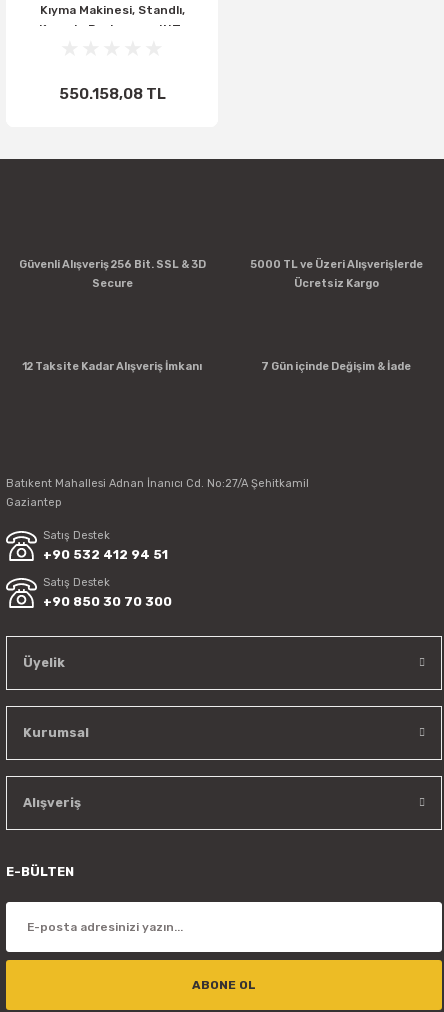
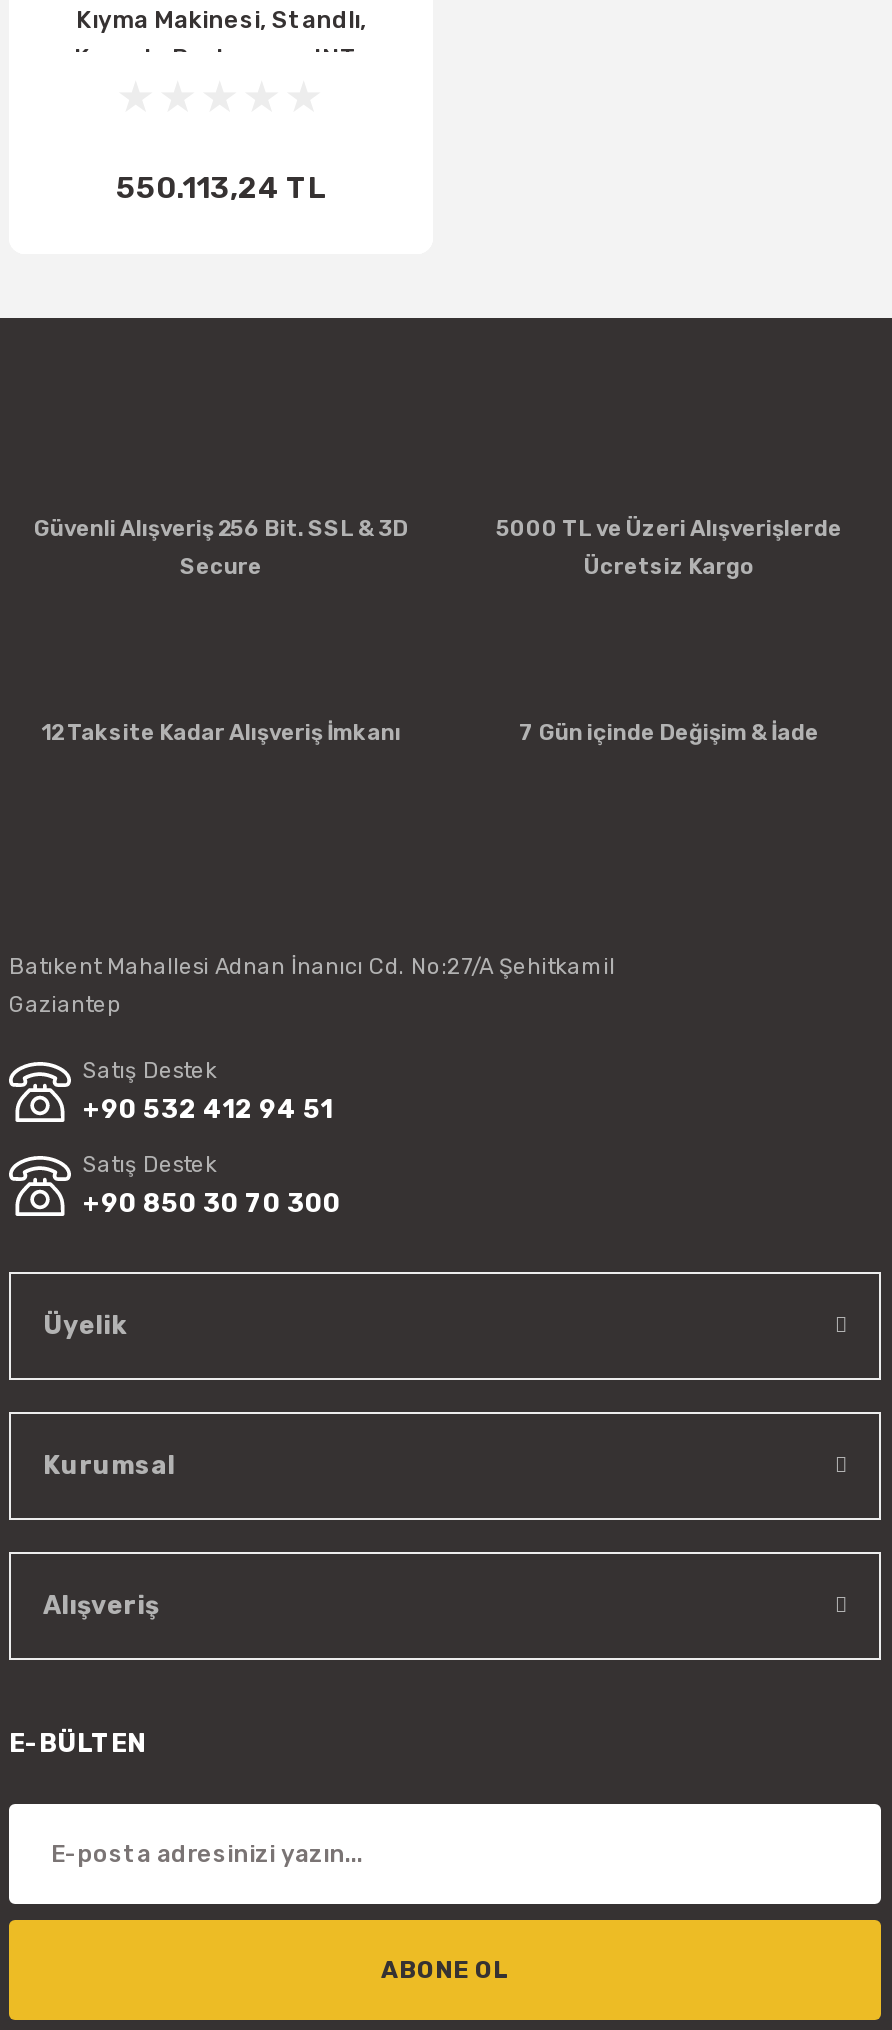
[58,84,165,102] 550.158,08 TL -> [116,169,326,205] 550.113,24 TL

